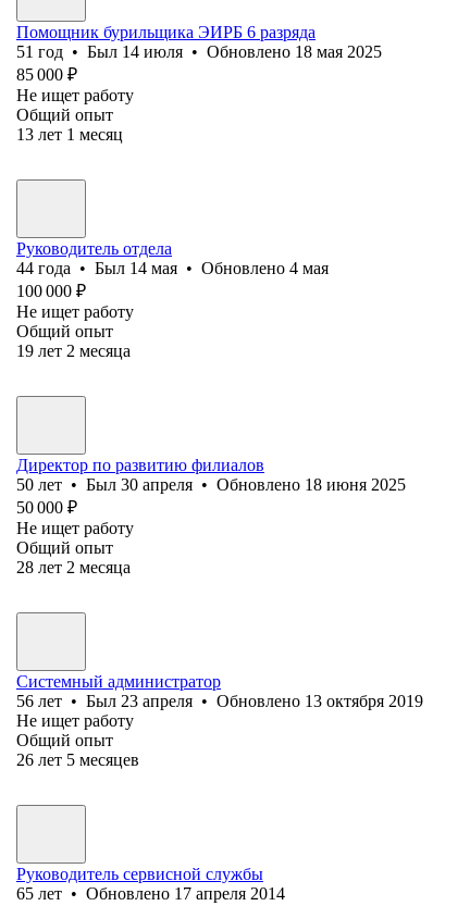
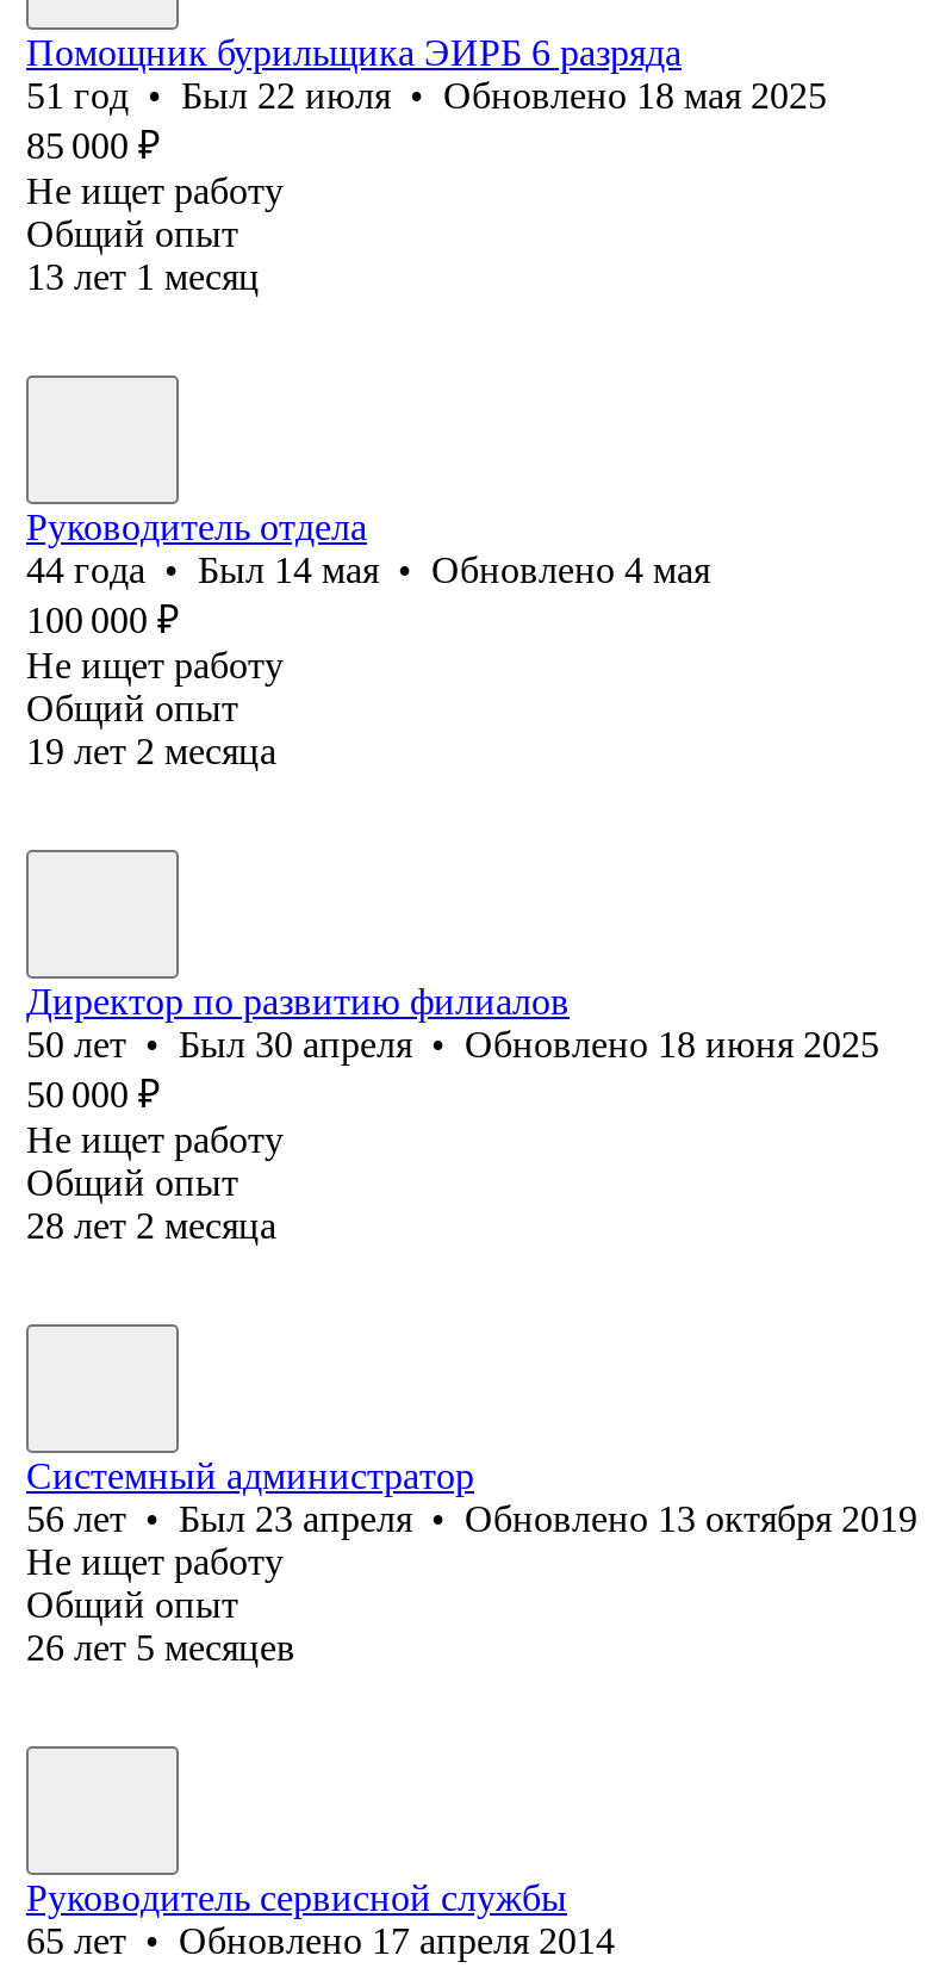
[16,42,382,61] 51 год • Был 14 июля • Обновлено 18 мая 2025 -> [26,75,827,115] 51 год • Был 22 июля • Обновлено 18 мая 2025

